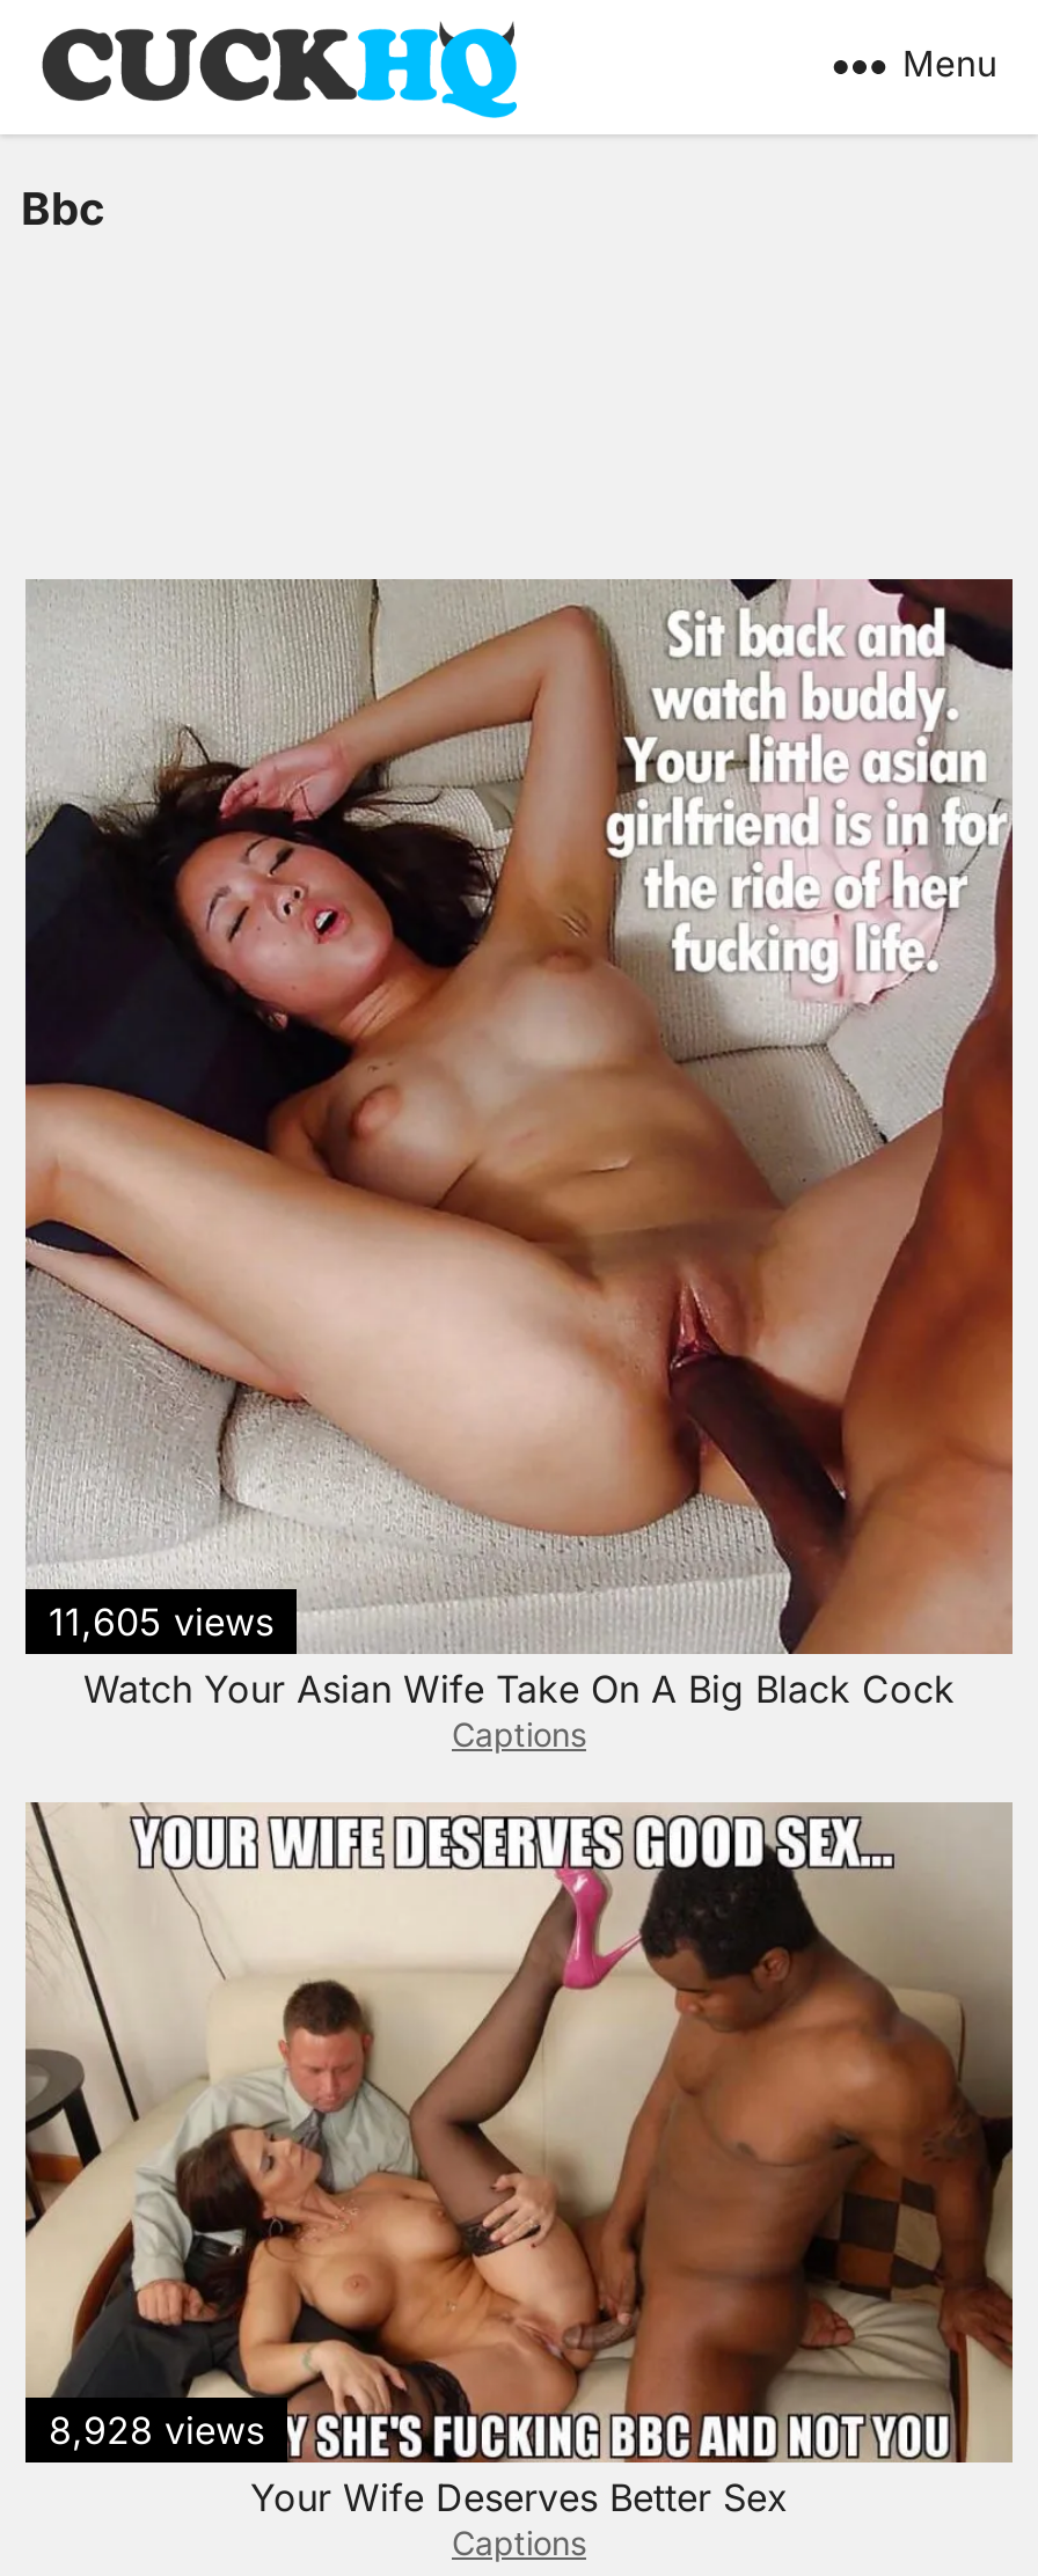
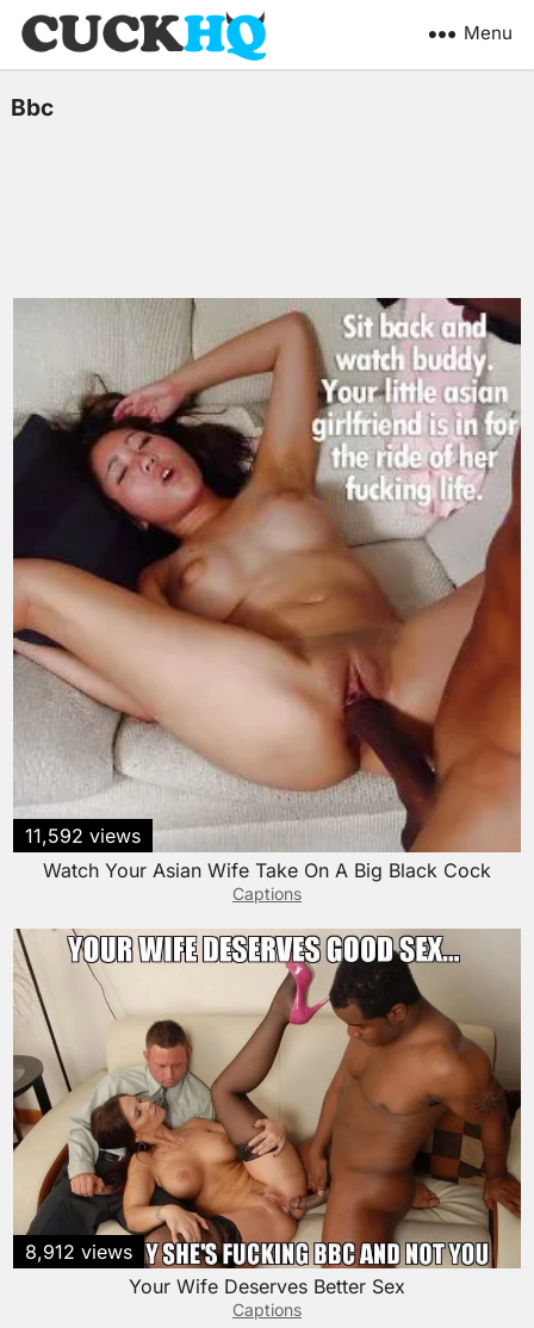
[49,1599,273,1645] 11,605 views -> [25,824,141,847] 11,592 views
[49,2408,264,2454] 8,928 views -> [25,1240,132,1264] 8,912 views

